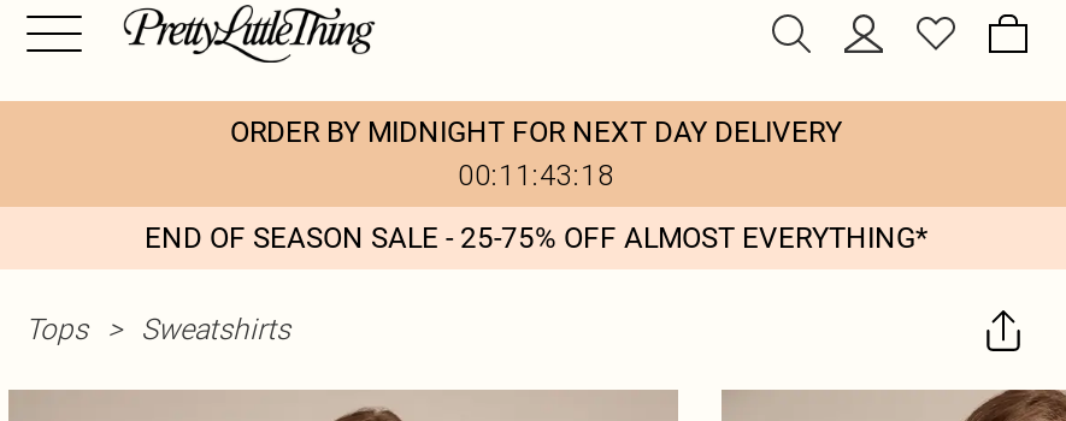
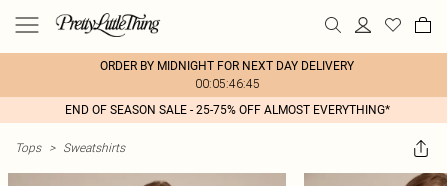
[458,156,614,192] 00:11:43:18 -> [194,76,259,91] 00:05:46:45

